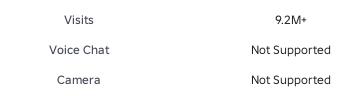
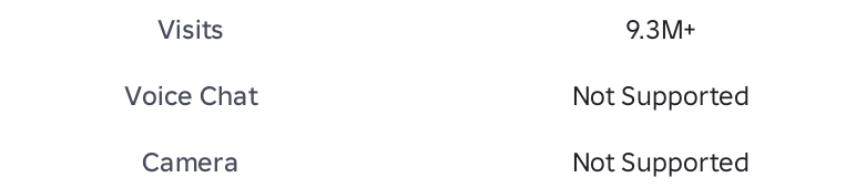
[275,11,307,26] 9.2M+ -> [625,11,696,44] 9.3M+

